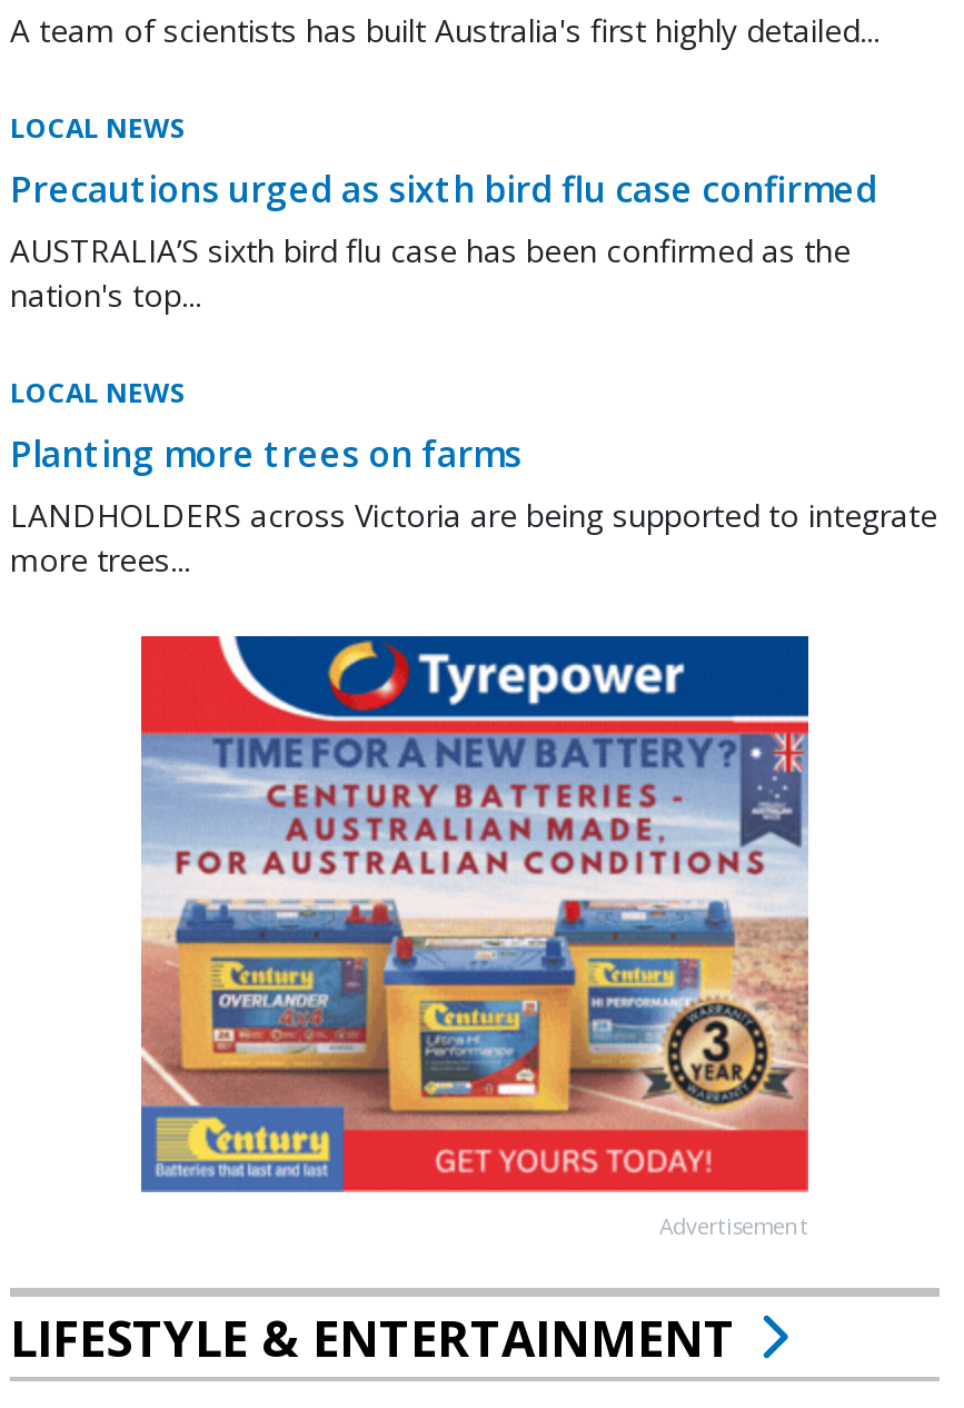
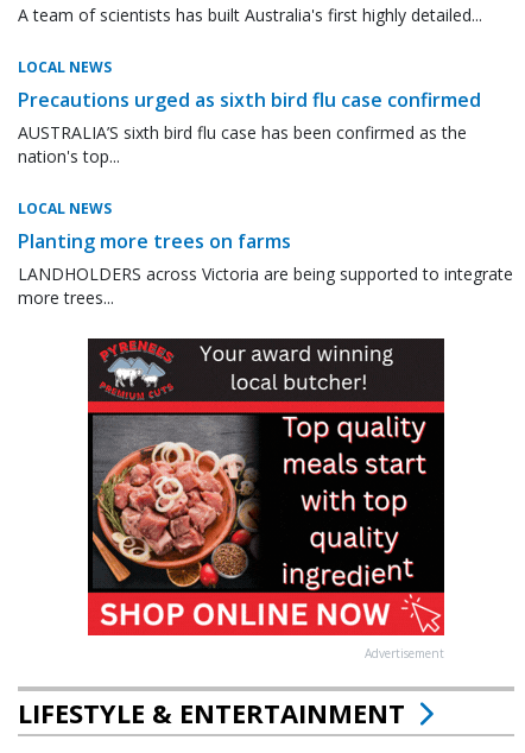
[139,634,811,1194] [image] -> [87,337,445,637] [image]

